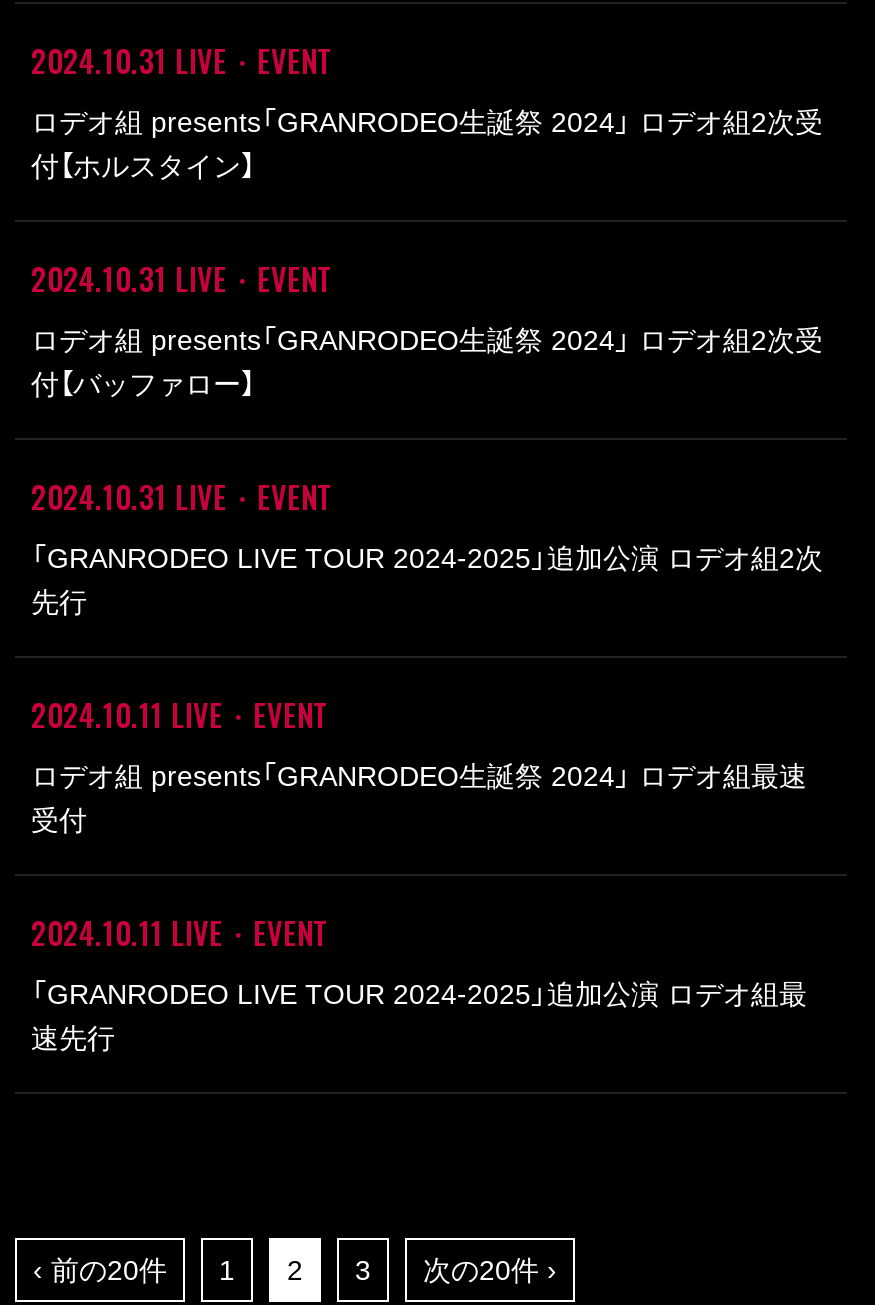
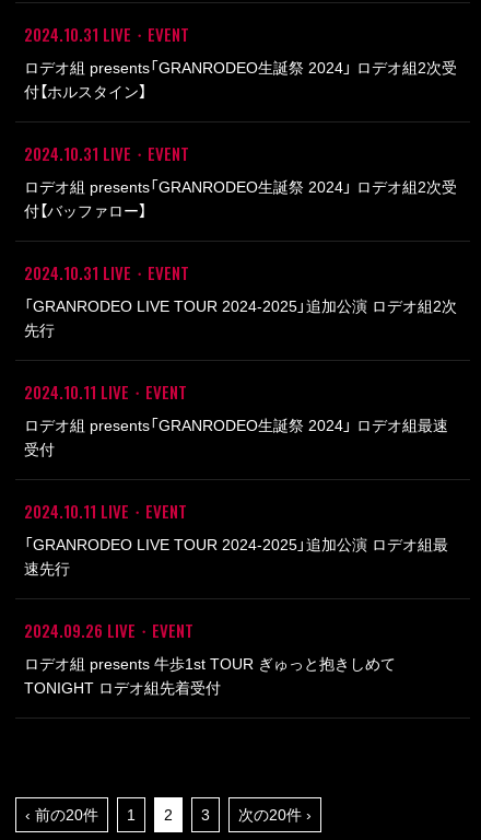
none -> [24,618,396,697] 2024.09.26 LIVE・EVENT | ロデオ組 presents 牛歩1st TOUR ぎゅっと抱きしめて | TONIGHT ロデオ組先着受付

